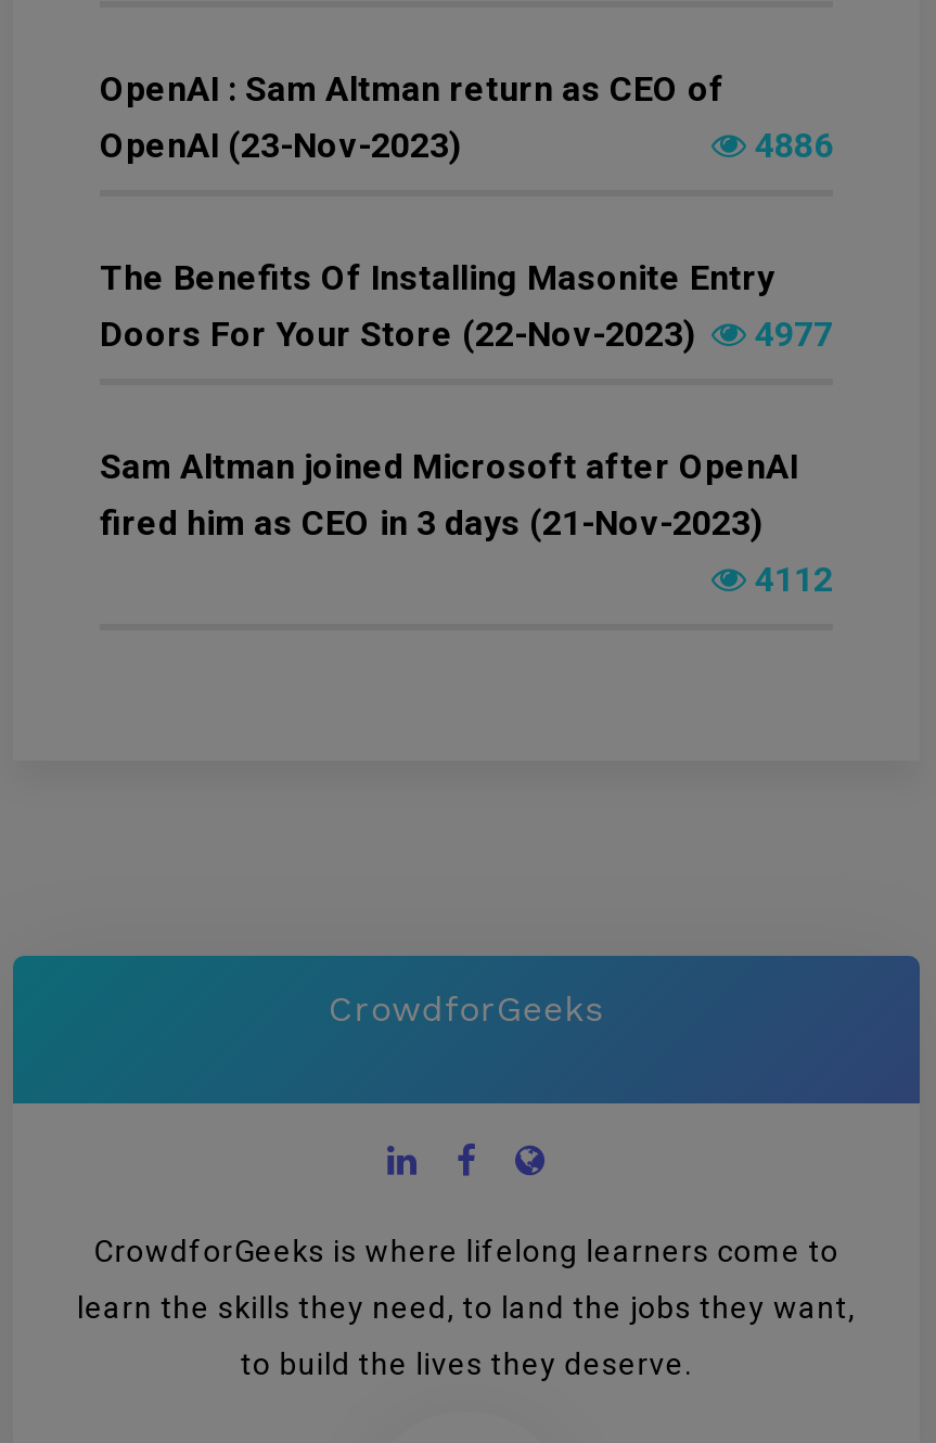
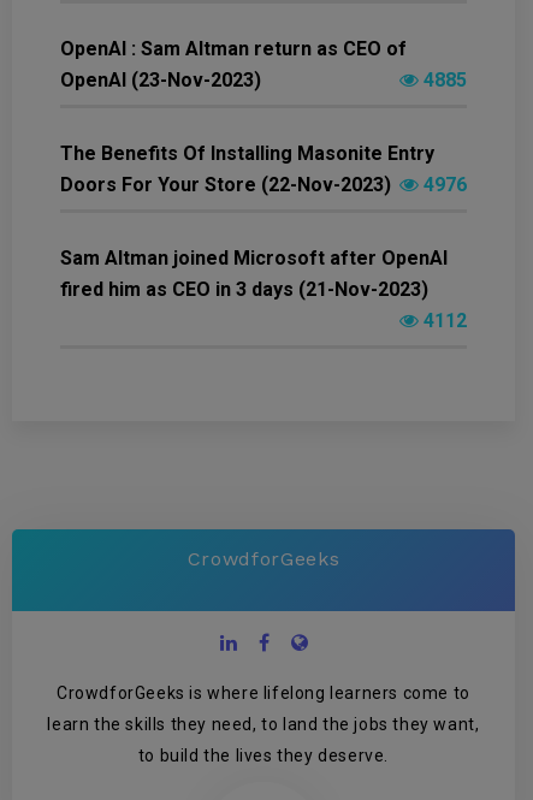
[746,124,833,166] 4886 -> [419,69,467,92] 4885
[100,313,833,354] Doors For Your Store (22-Nov-2023) 4977 -> [60,174,467,196] Doors For Your Store (22-Nov-2023) 4976

